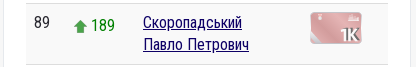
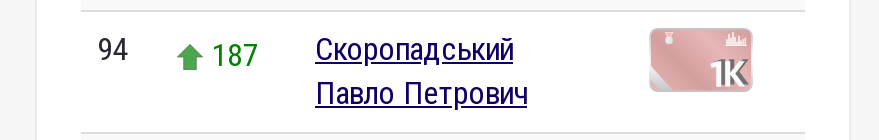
[34,13,115,35] 89 | 189 -> [97,30,259,74] 94 | 187

